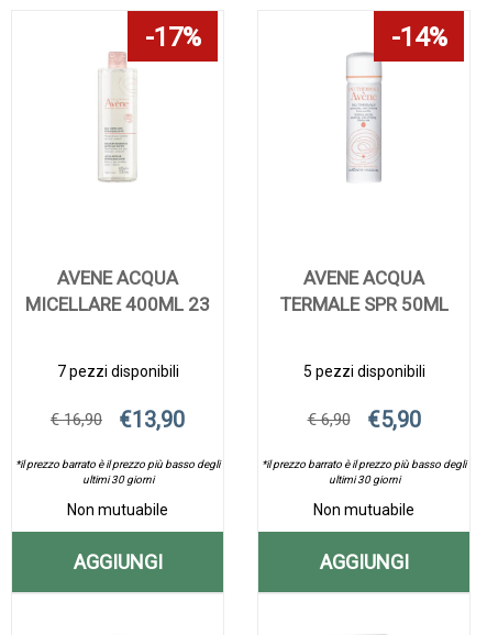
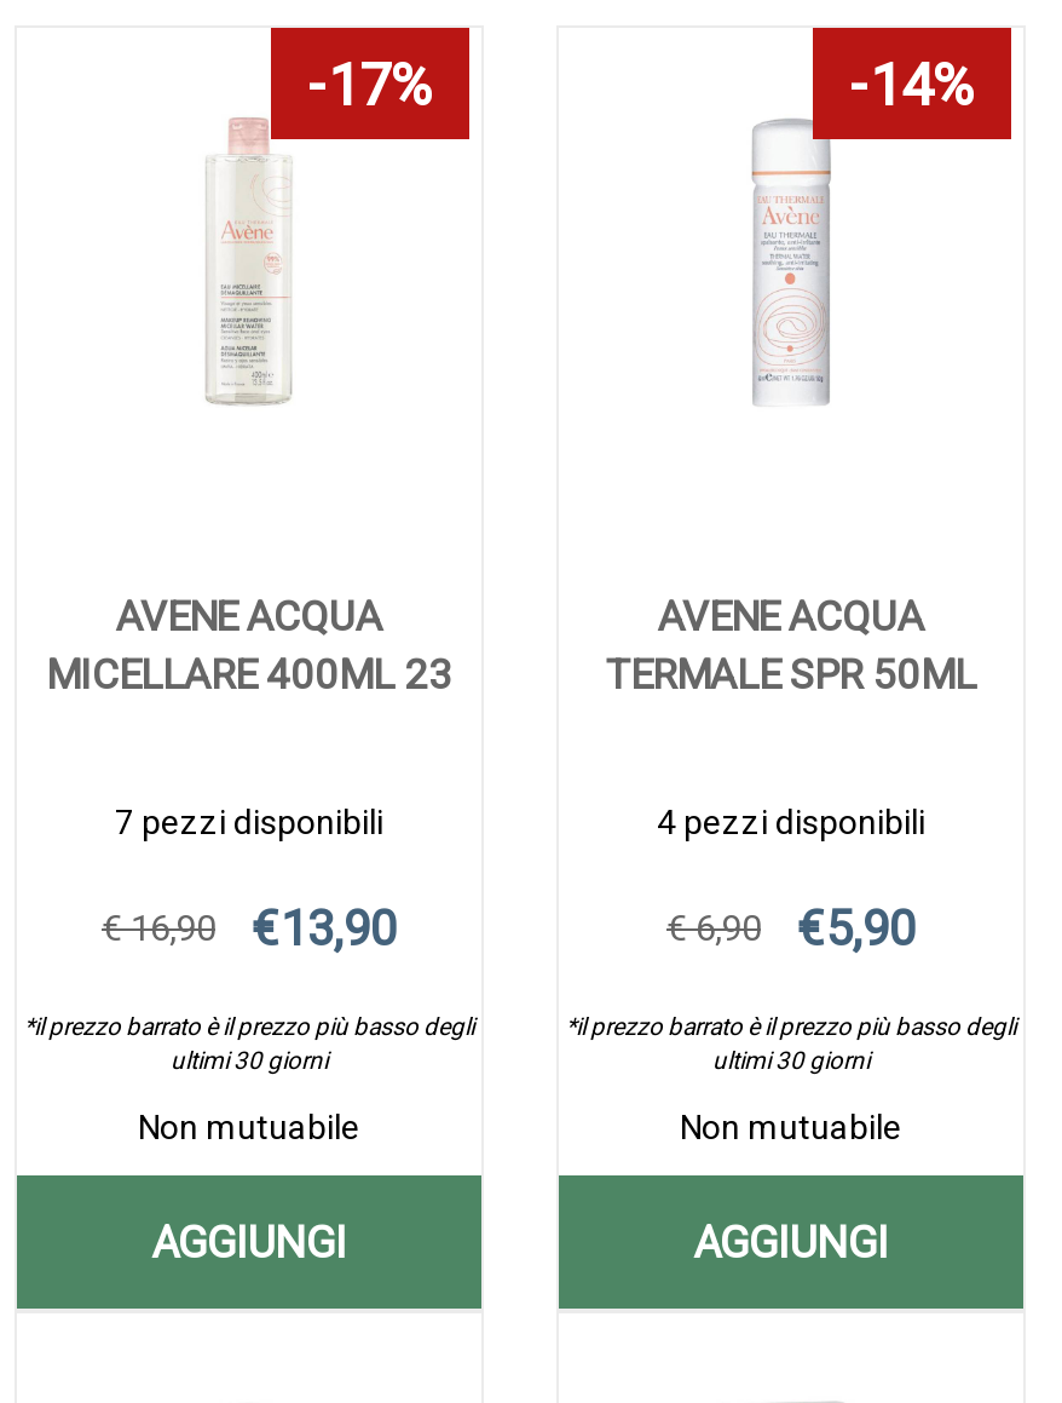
[303,363,425,381] 5 pezzi disponibili -> [657,804,925,842] 4 pezzi disponibili

